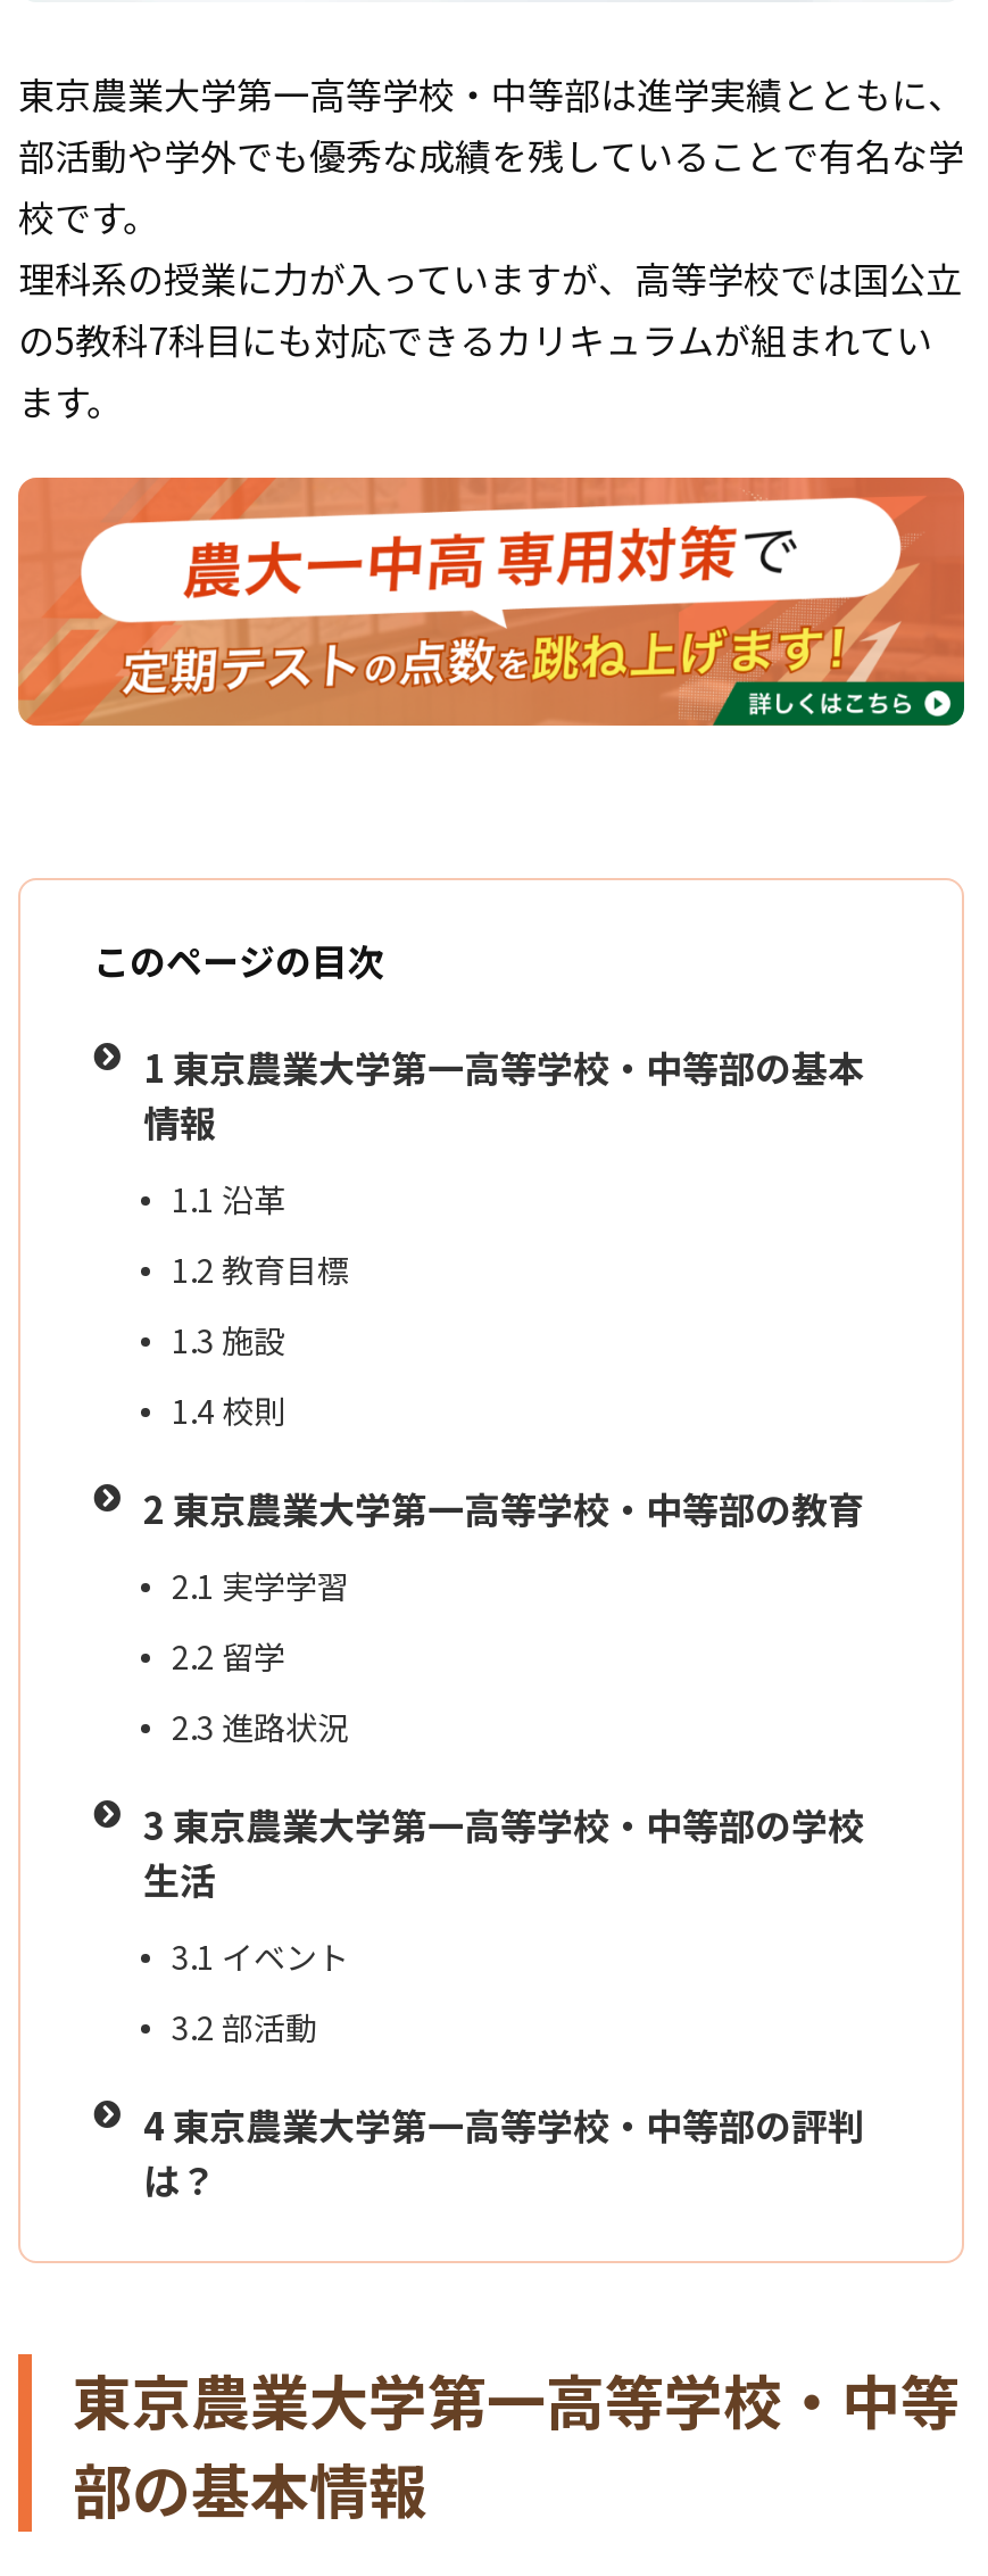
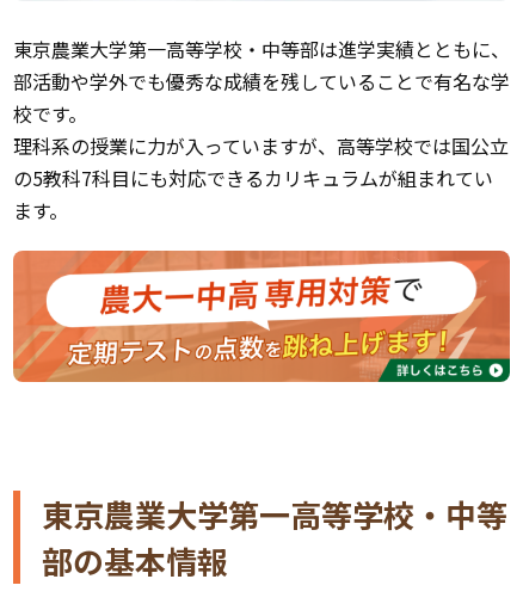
[93,934,864,2208] このページの目次 | 1東京農業大学第一高等学校・中等部の基本 | 情報 | 1.1沿革 | 1.2教育目標 | 1.3施設 | 1.4校則 | 2東京農業大学第一高等学校・中等部の教育 | 2.1実学学習 | 2.2留学 | 2.3進路状況 | 3東京農業大学第一高等学校・中等部の学校 | 生活 | 3.1イベント | 3.2部活動 | 4東京農業大学第一高等学校・中等部の評判 | は？ -> none

